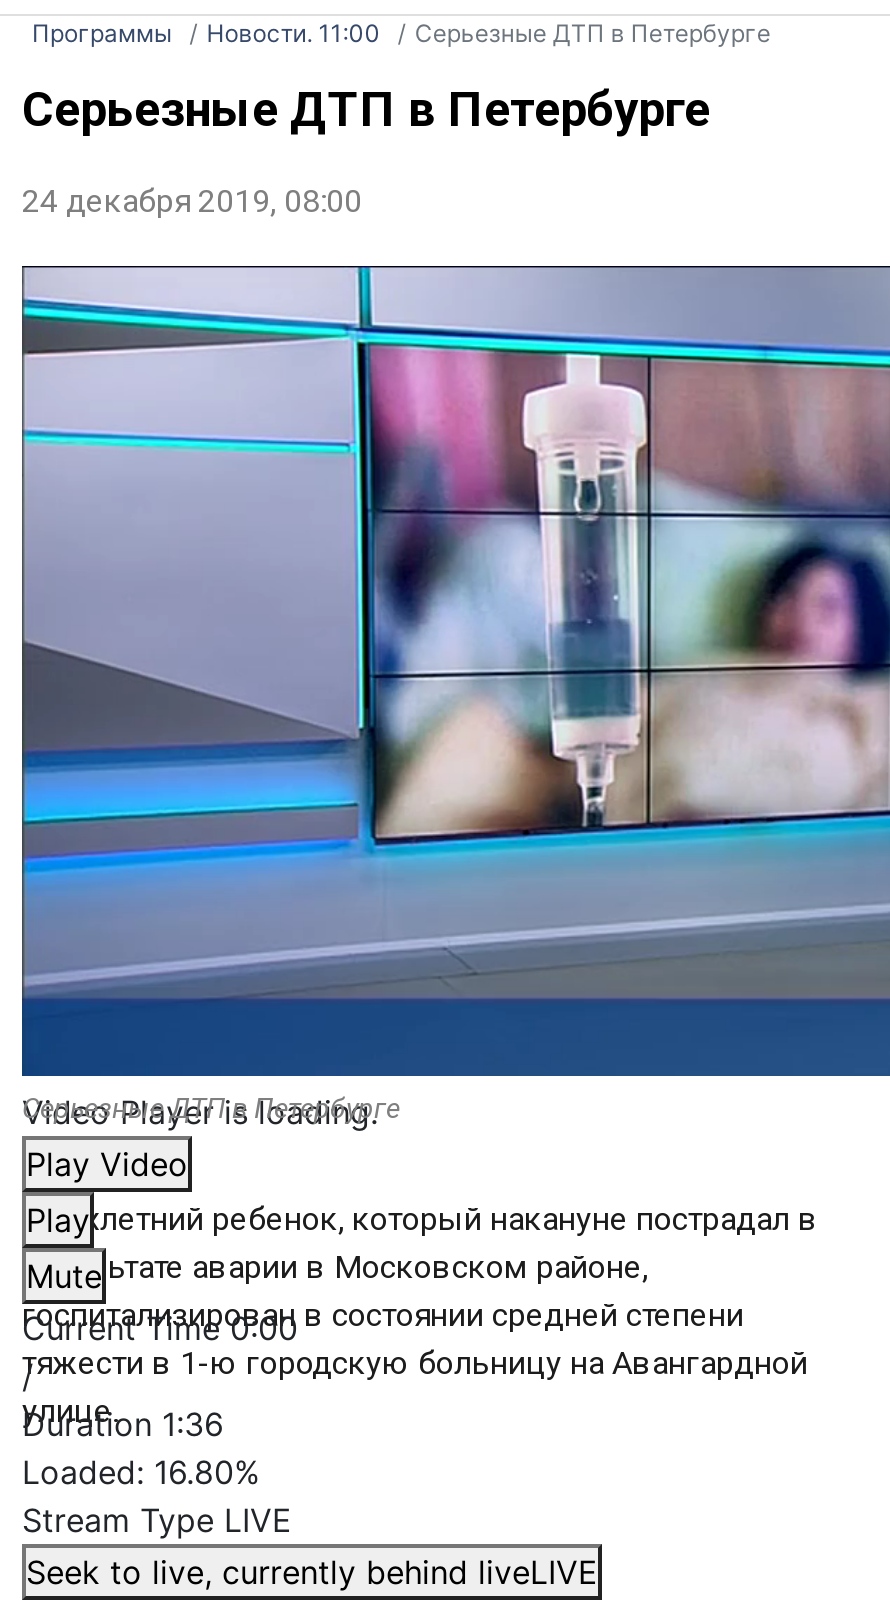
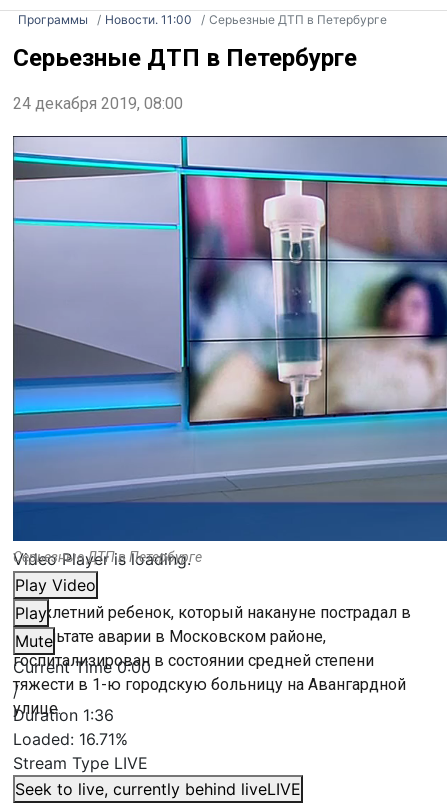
[22,1452,260,1492] Loaded: 16.80% -> [13,729,128,749] Loaded: 16.71%

